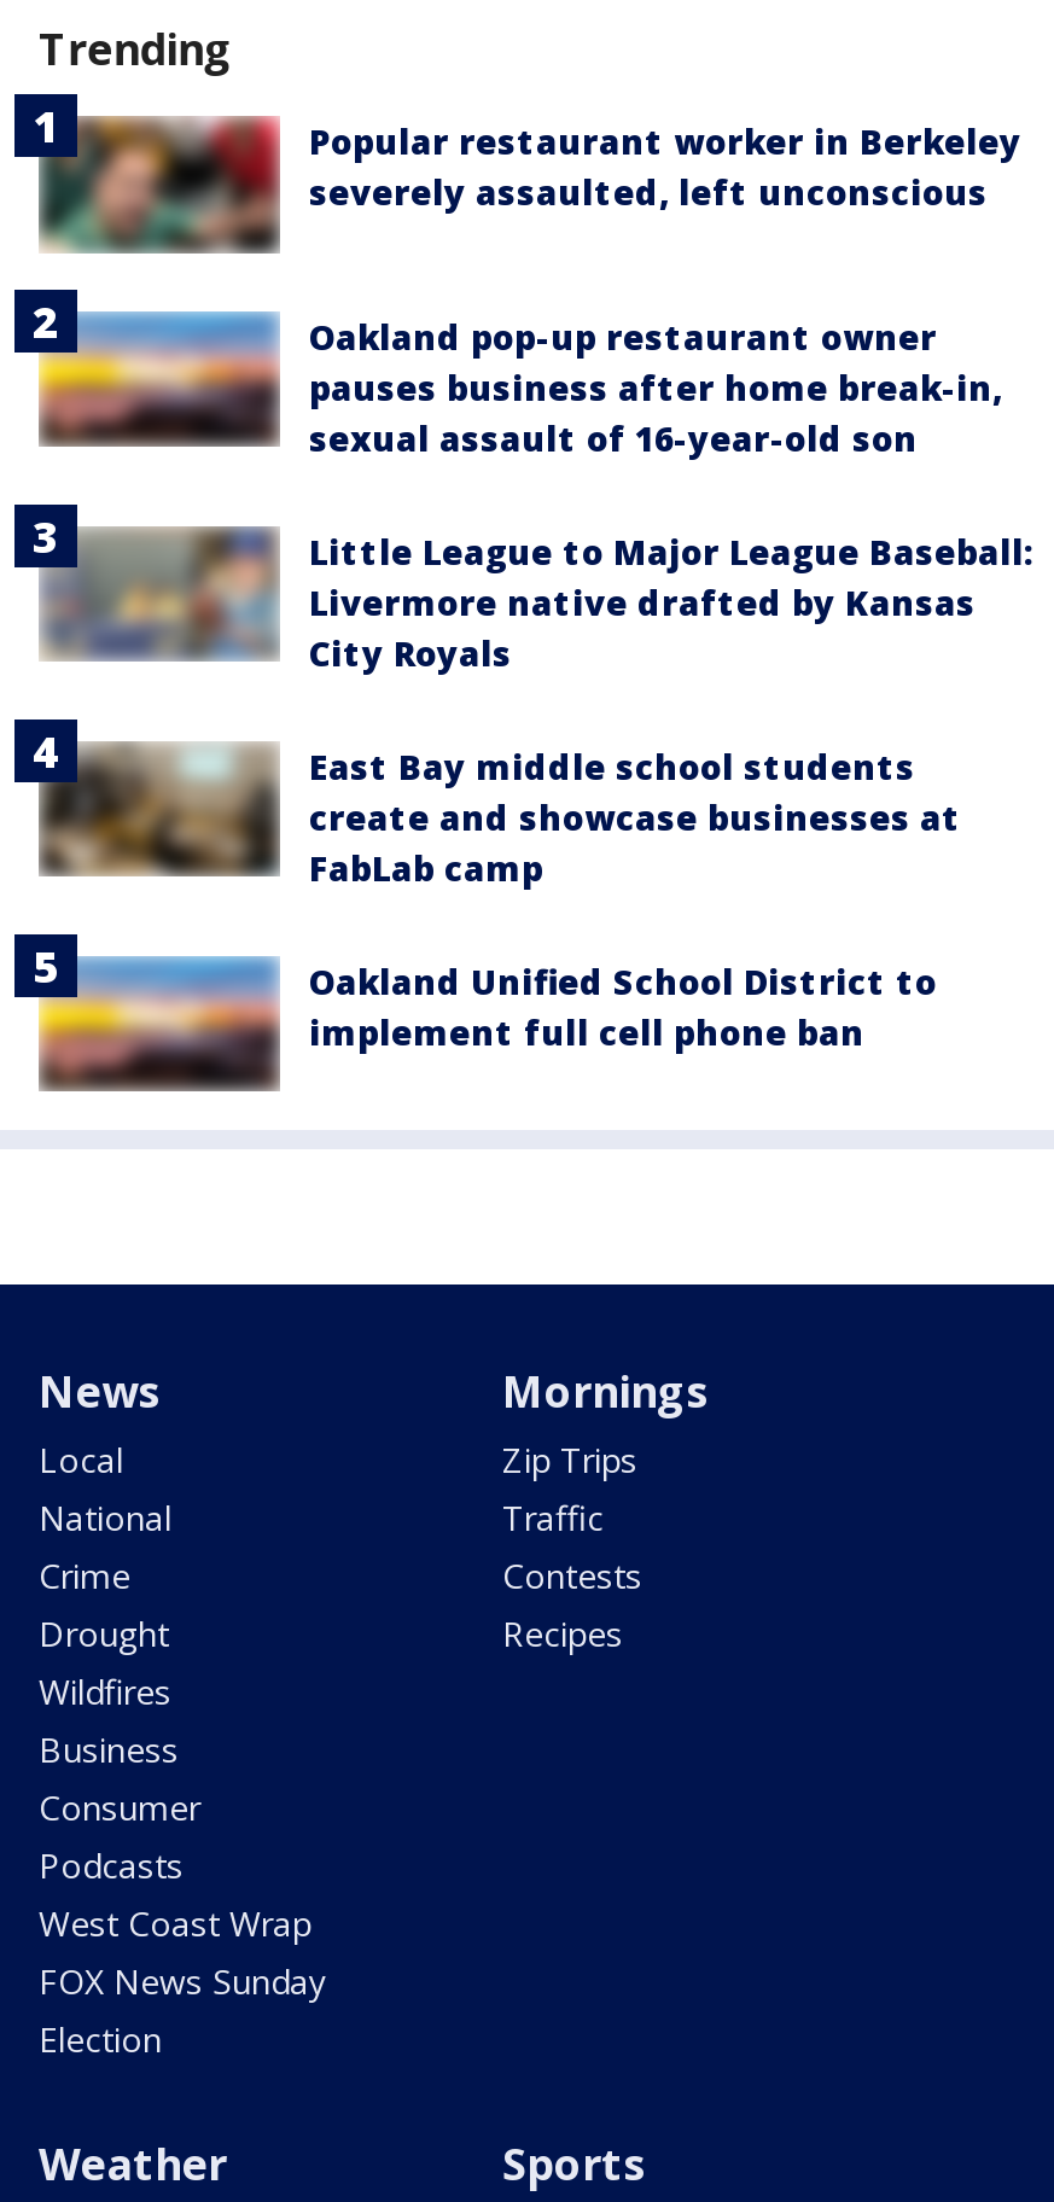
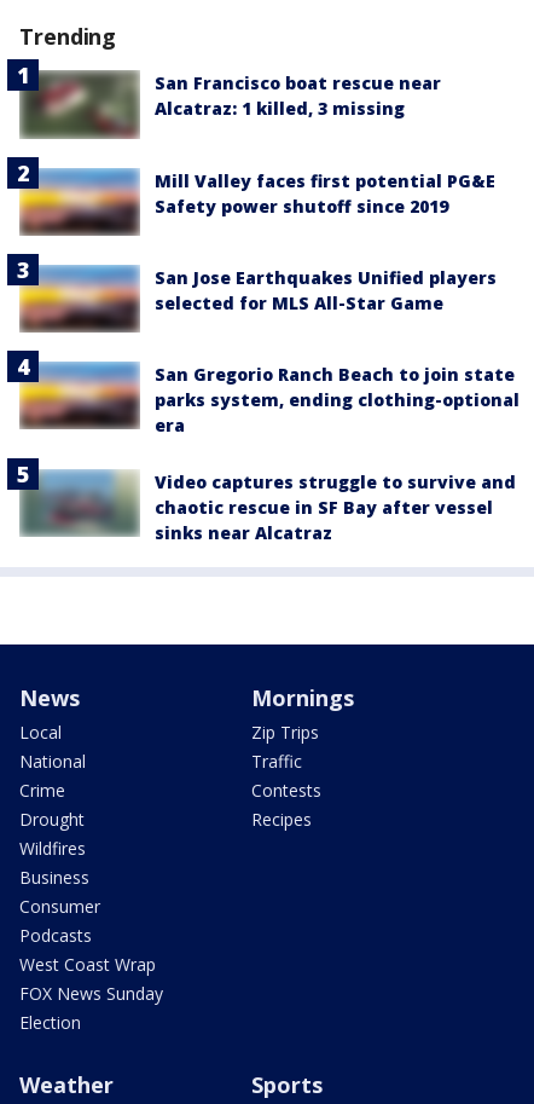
[43,116,1021,249] [image] | Popular restaurant worker in Berkeley | severely assaulted, left unconscious -> [22,70,441,139] [image] | San Francisco boat rescue near | Alcatraz: 1 killed, 3 missing
[309,313,1002,460] Oakland pop-up restaurant owner | pauses business after home break-in, | sexual assault of 16-year-old son -> [155,169,495,217] Mill Valley faces first potential PG&E | Safety power shutoff since 2019
[39,526,1033,675] [image] | Little League to Major League Baseball: | Livermore native drafted by Kansas | City Royals -> [19,265,497,333] [image] | San Jose Earthquakes Unified players | selected for MLS All-Star Game
[12,698,961,890] [image] | East Bay middle school students | create and showcase businesses at | FabLab camp -> [6,349,520,440] [image] | San Gregorio Ranch Beach to join state | parks system, ending clothing-optional | era
[12,913,937,1094] [image] | Oakland Unified School District to | implement full cell phone ban -> [6,457,516,548] [image] | Video captures struggle to survive and | chaotic rescue in SF Bay after vessel | sinks near Alcatraz

